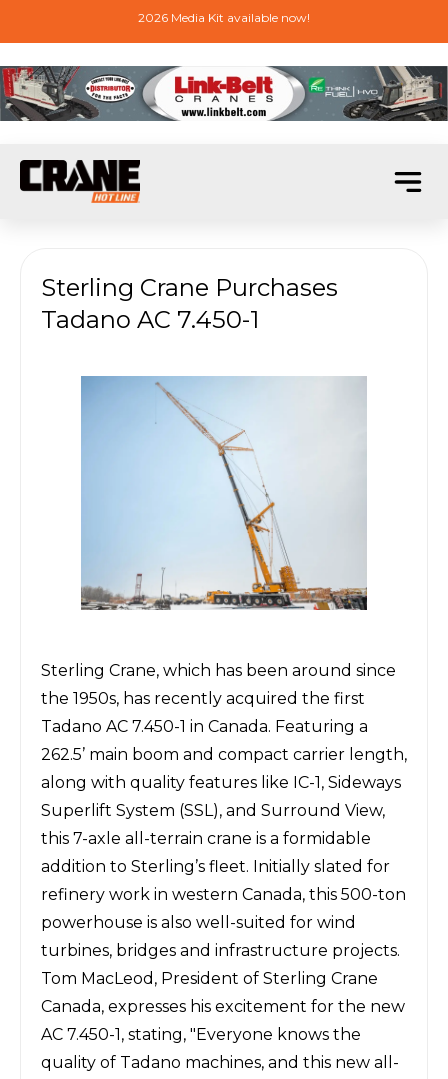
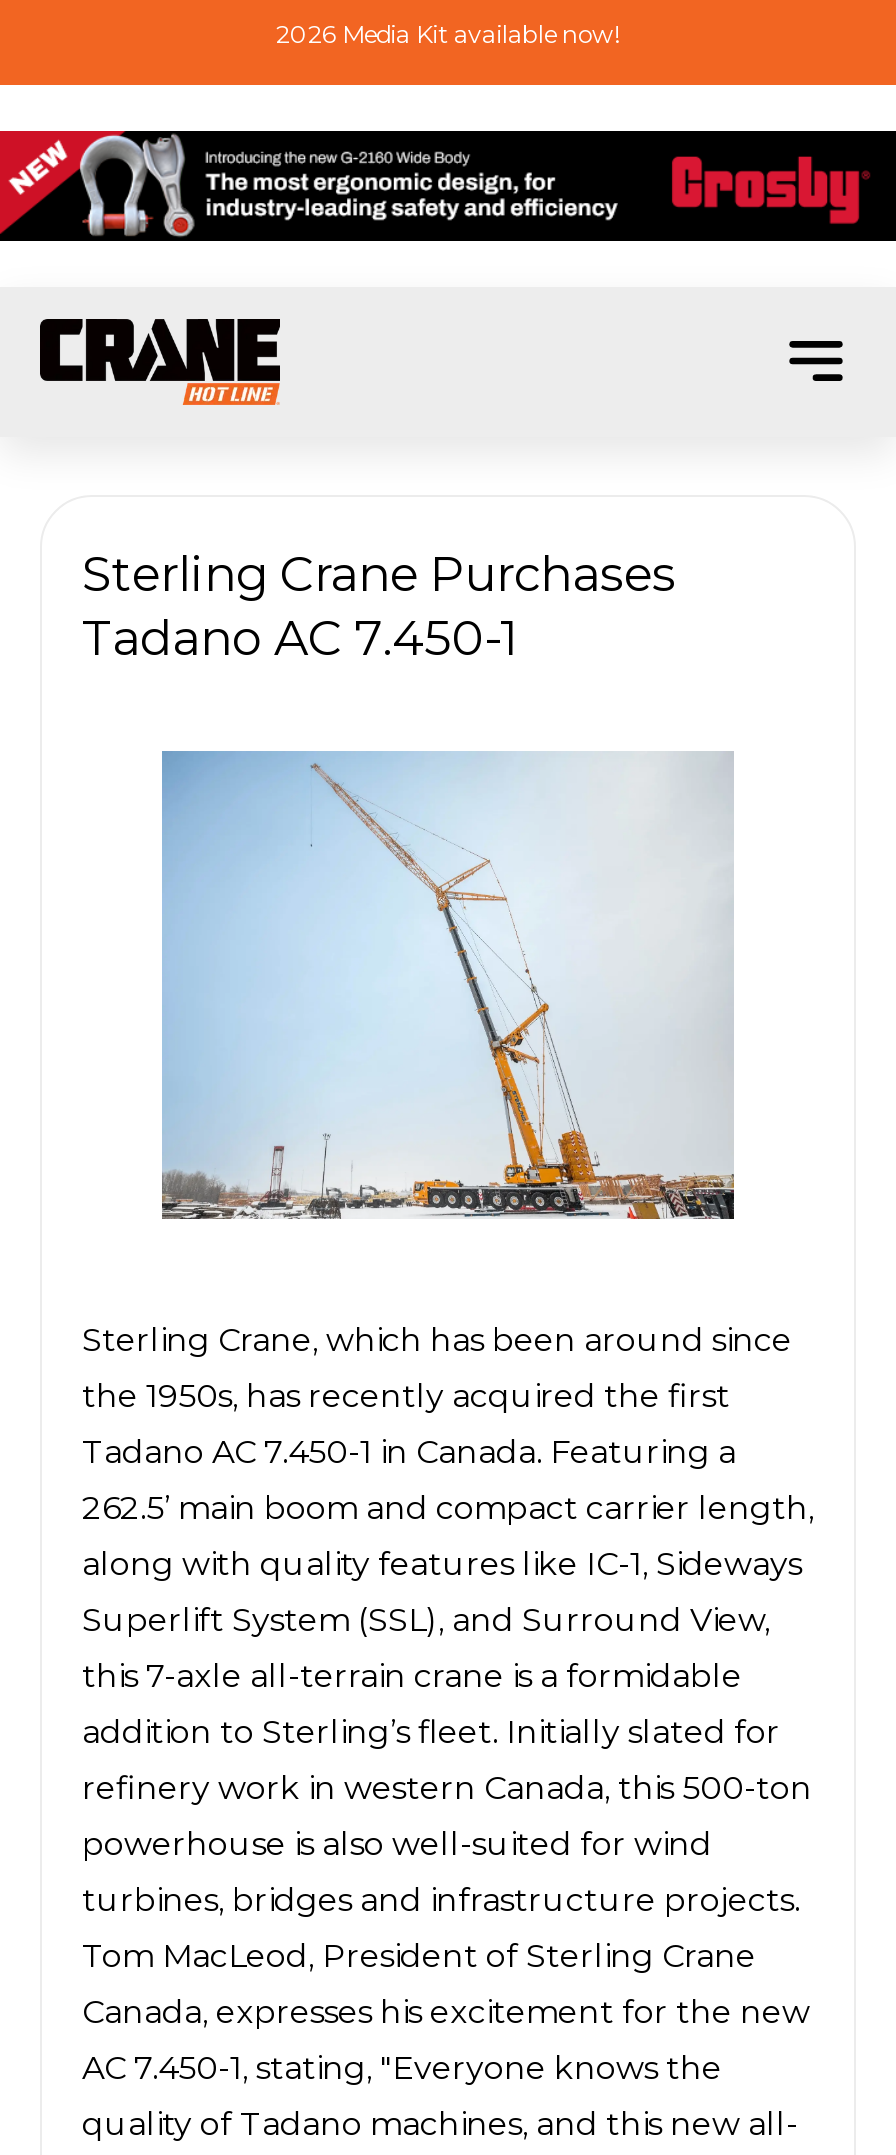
[3,65,445,122] [image] -> [6,129,890,243] [image]

